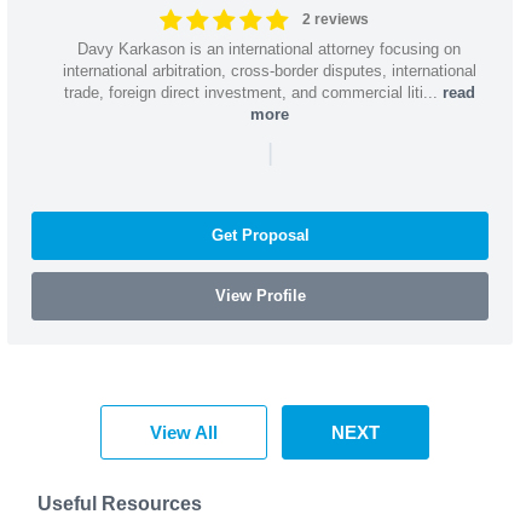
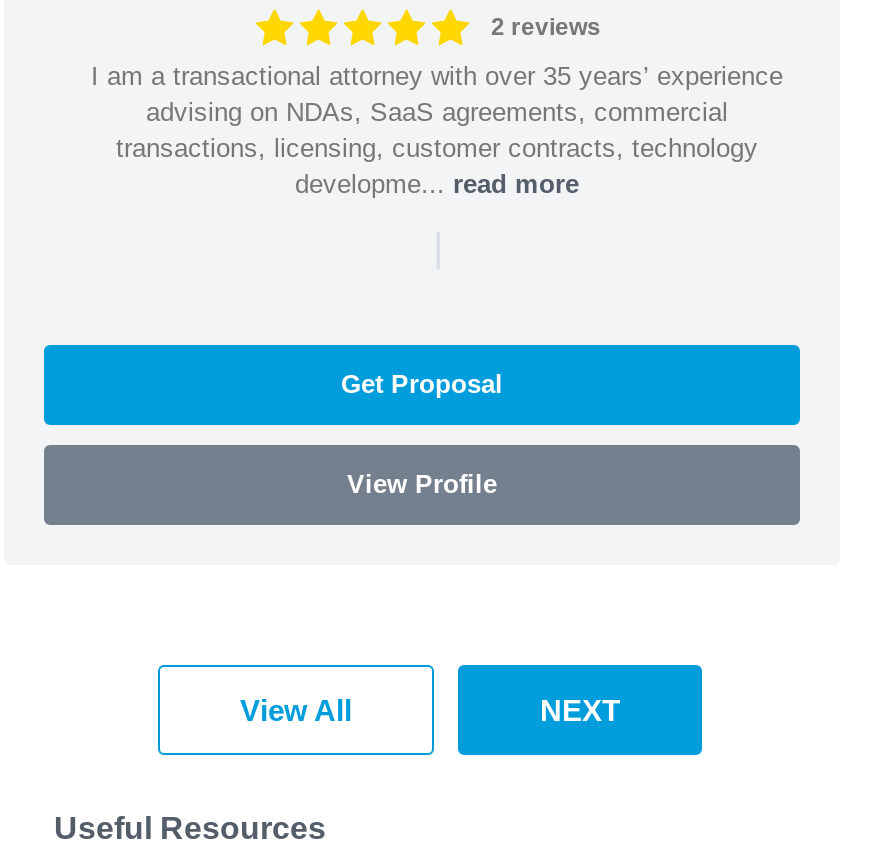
[62,39,476,123] Davy Karkason is an international attorney focusing on | international arbitration, cross-border disputes, international | trade, foreign direct investment, and commercial liti... read | more -> [91,60,783,198] I am a transactional attorney with over 35 years’ experience | advising on NDAs, SaaS agreements, commercial | transactions, licensing, customer contracts, technology | developme... read more

